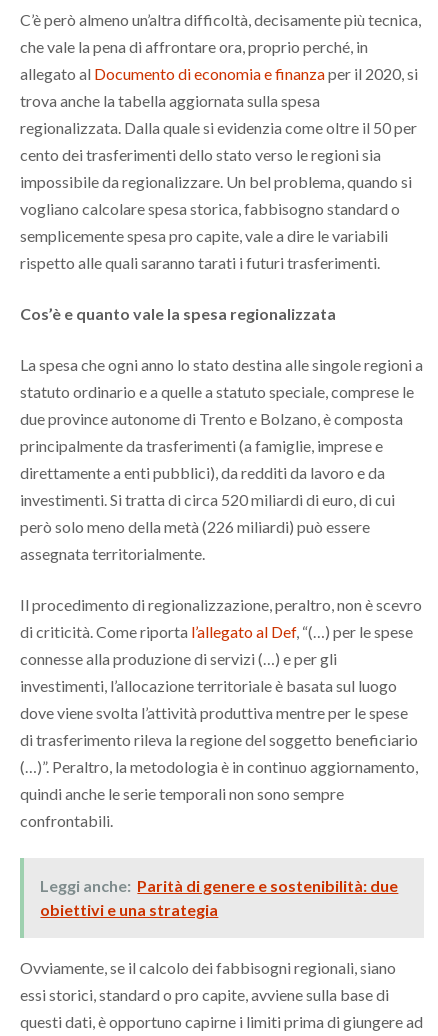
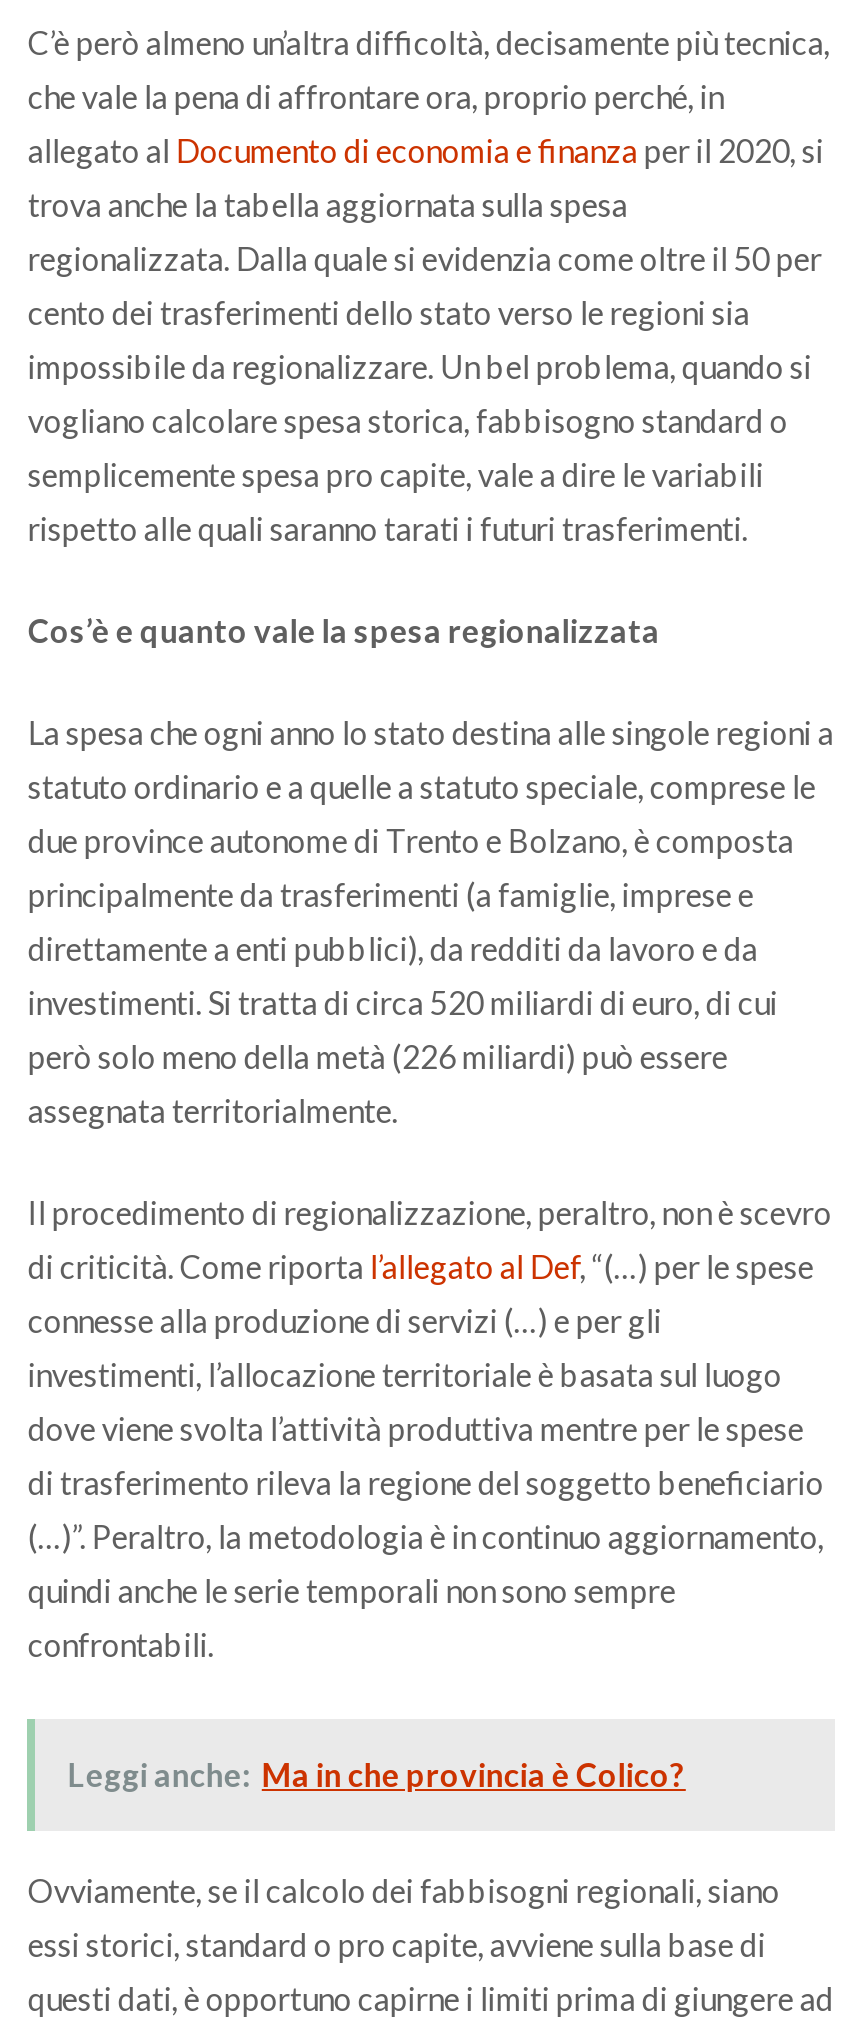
[40,876,398,919] Leggi anche: Parità di genere e sostenibilità: due | obiettivi e una strategia -> [68,1754,686,1792] Leggi anche: Ma in che provincia è Colico?

